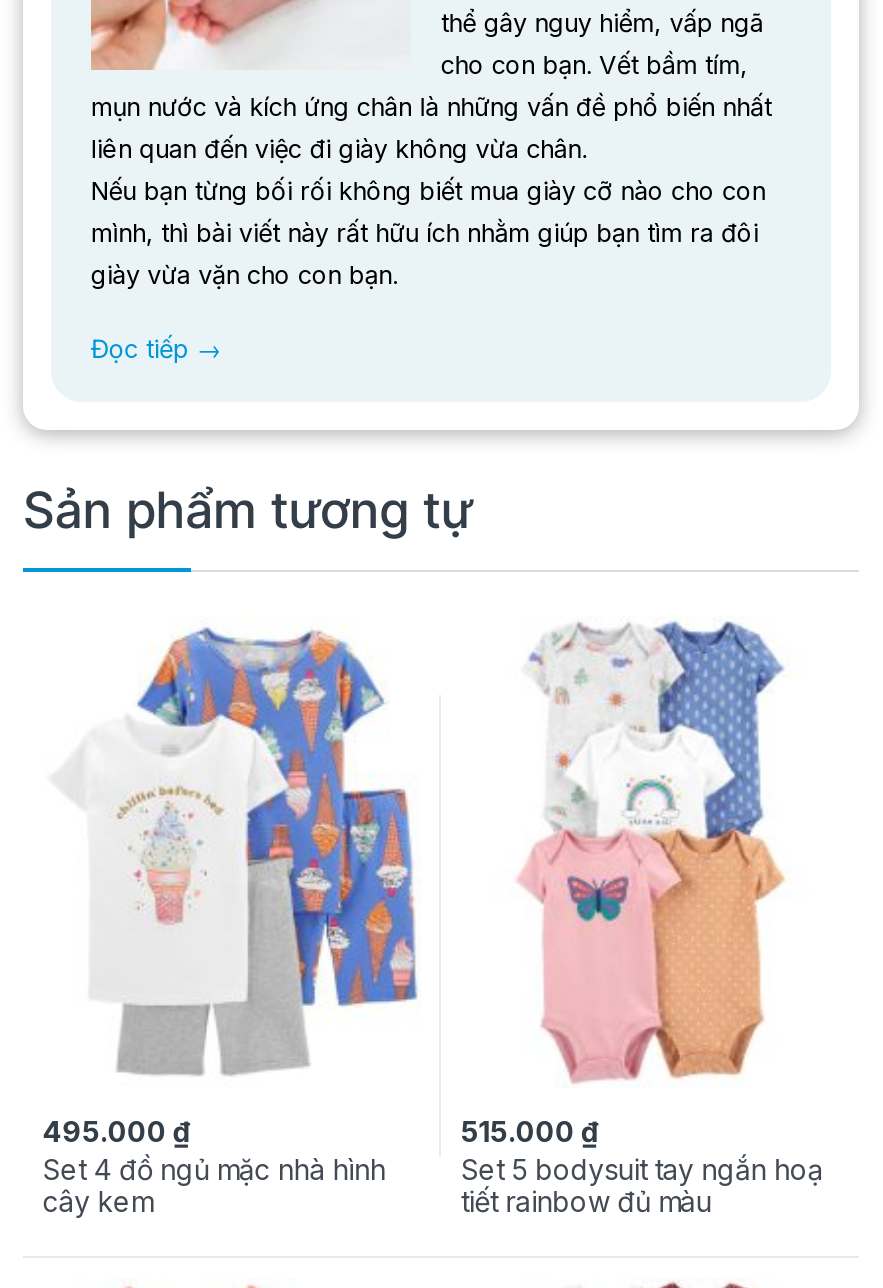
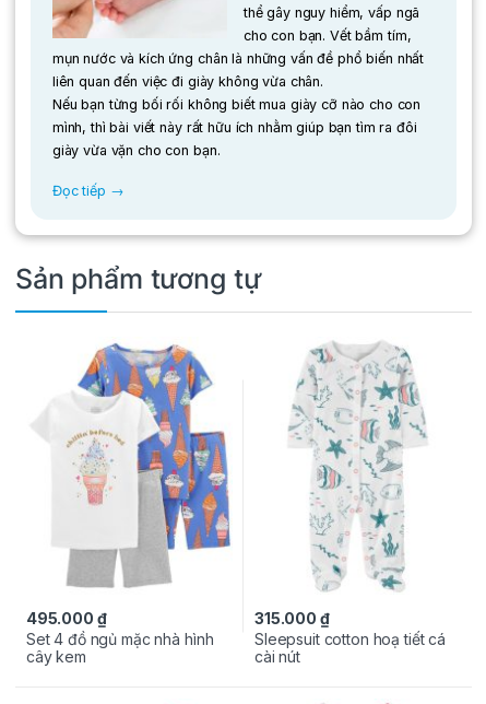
[461,620,823,1219] [image] | 515.000 ₫ | Set 5 bodysuit tay ngắn hoạ | tiết rainbow đủ màu -> [254,340,446,666] [image] | 315.000 ₫ | Sleepsuit cotton hoạ tiết cá | cài nút

